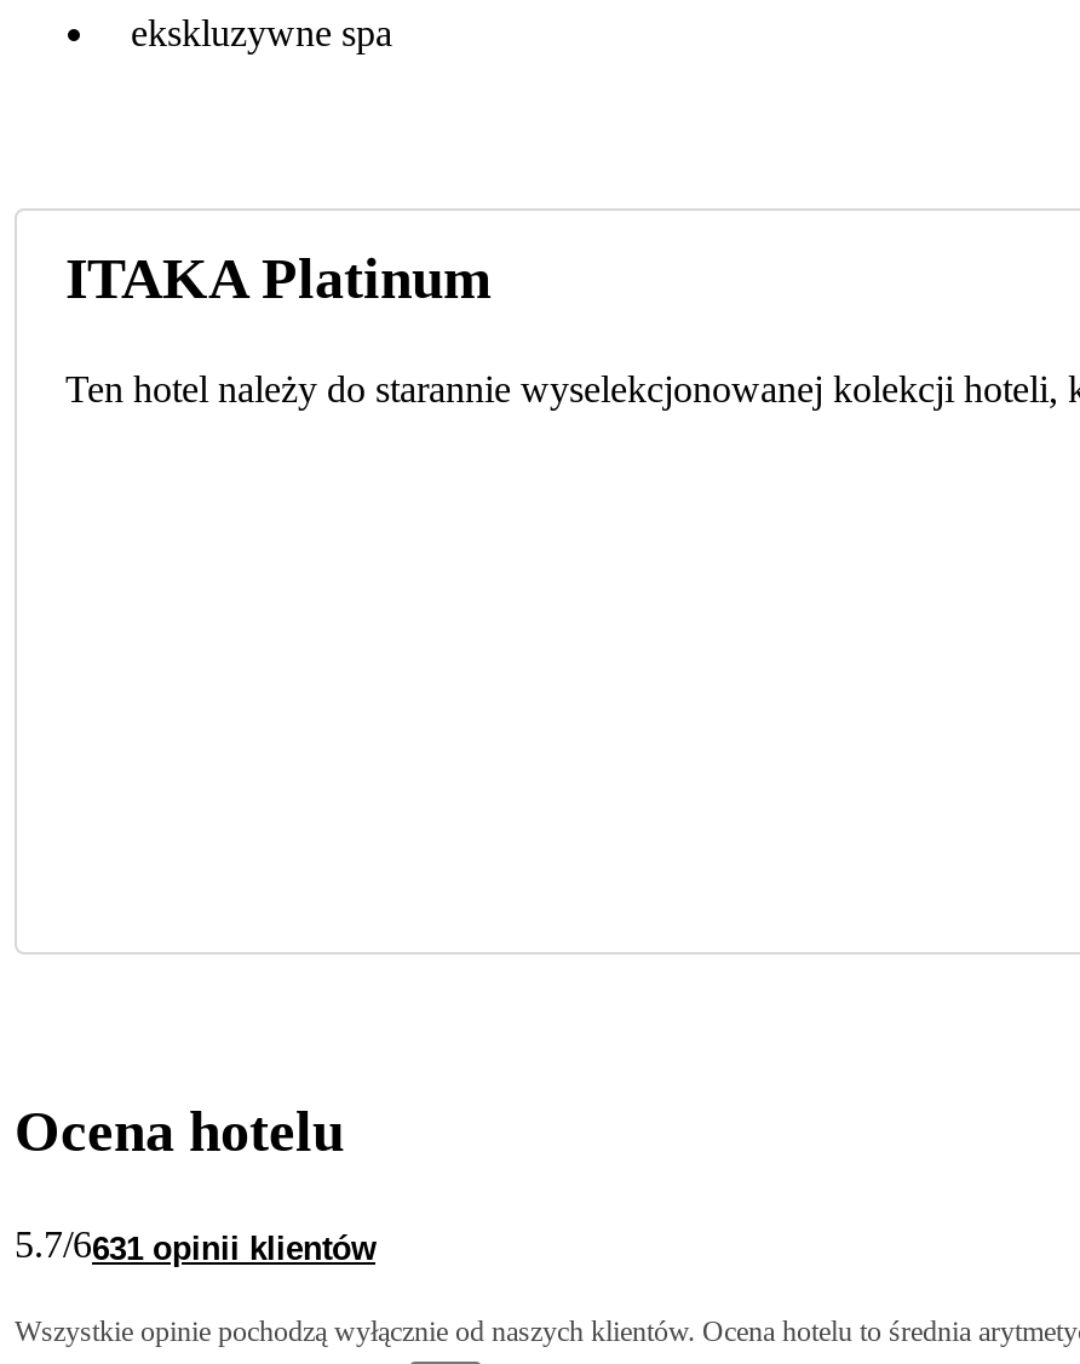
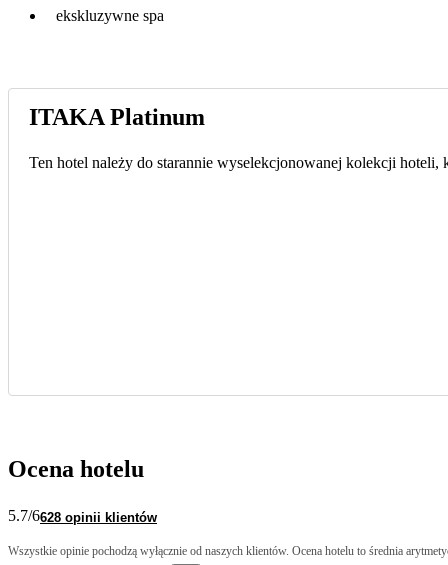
[15,1225,375,1268] 5.7/6631 opinii klientów -> [8,507,157,525] 5.7/6628 opinii klientów

